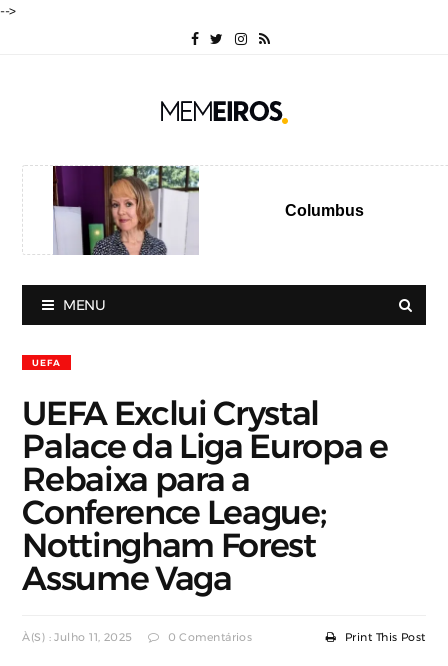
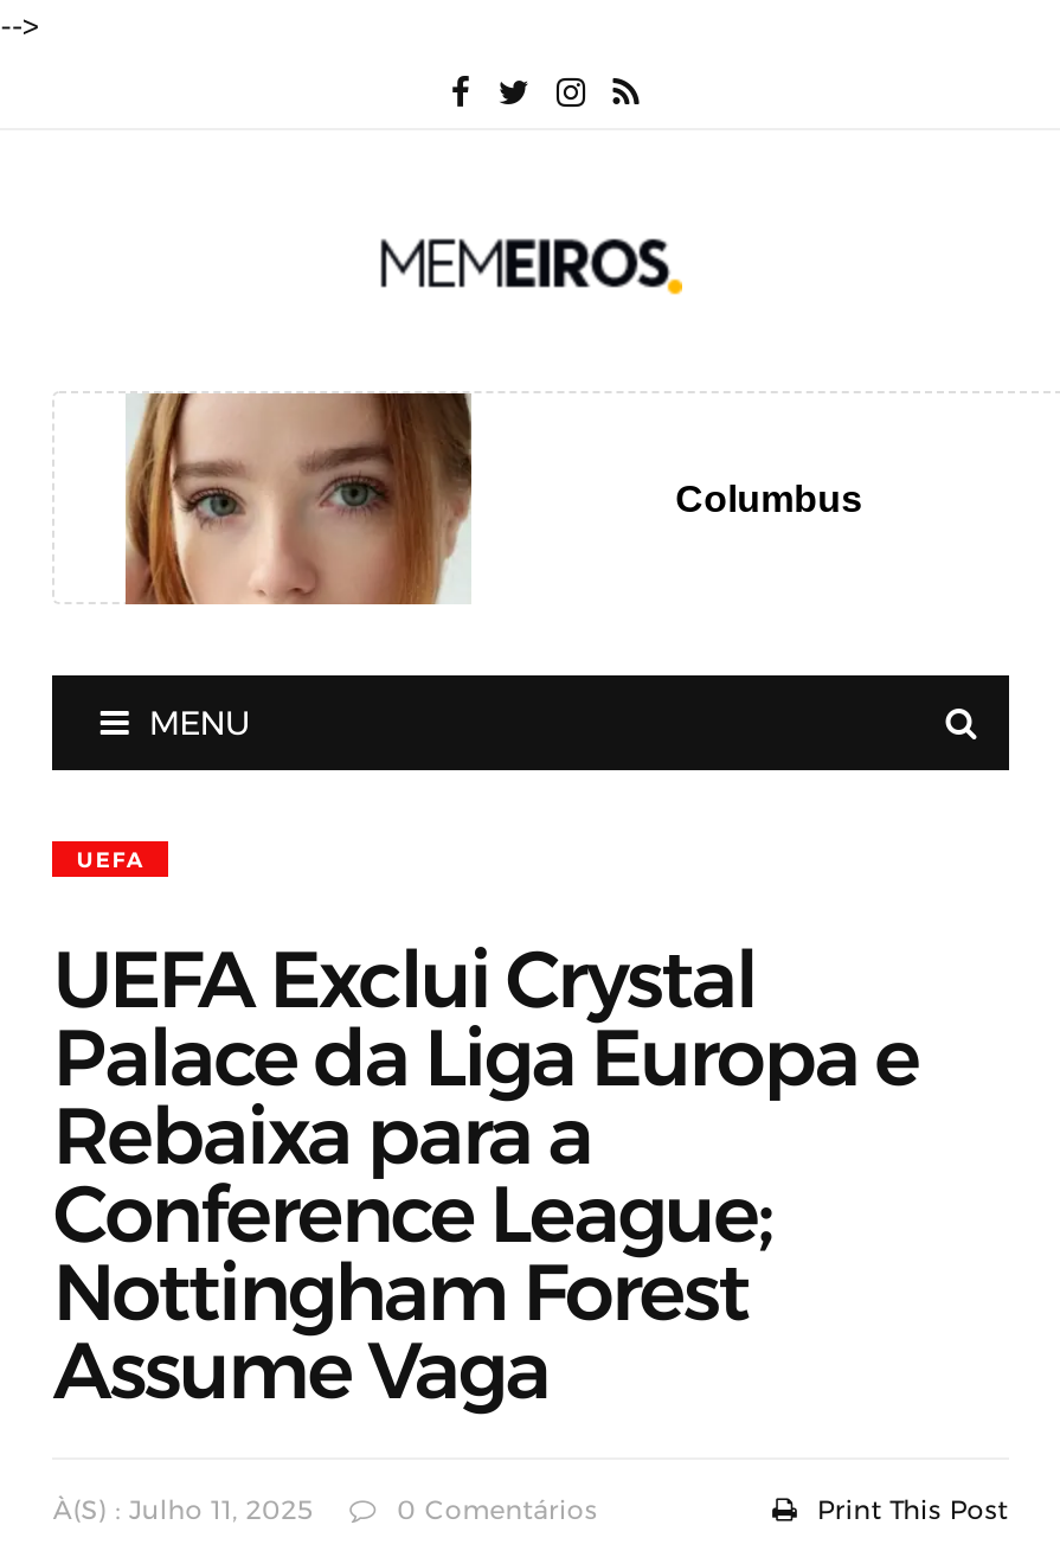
[52,165,199,256] [image] -> [126,391,474,607] [image]

